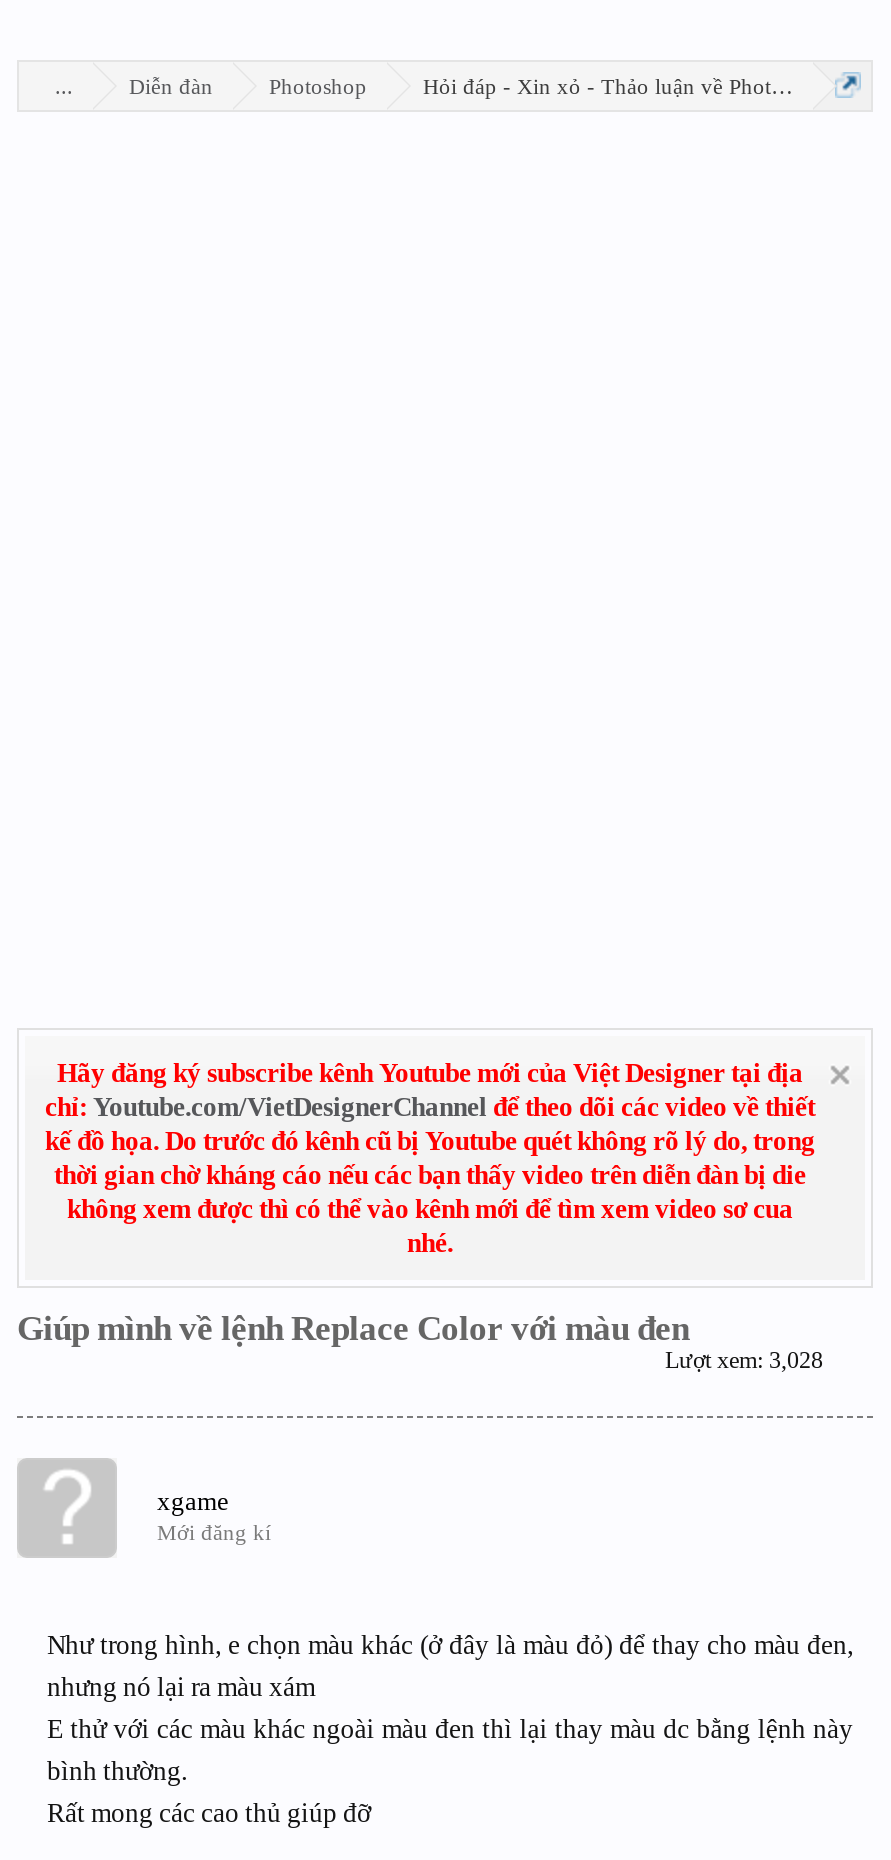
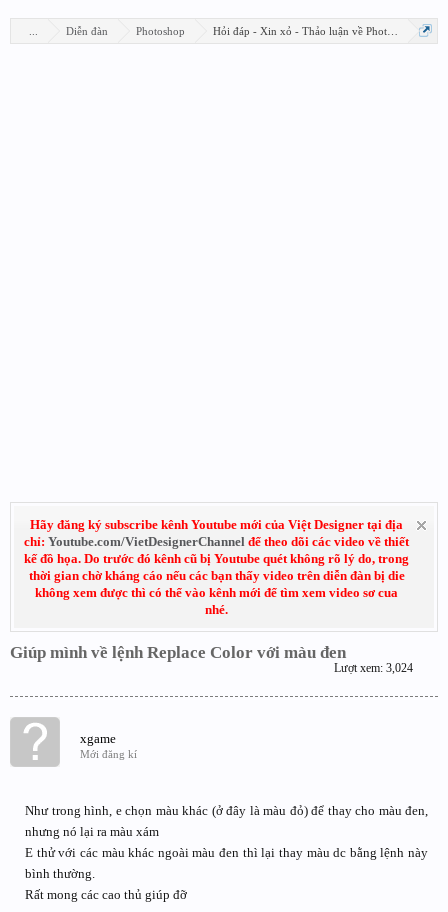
[665,1346,823,1374] Lượt xem: 3,028 -> [334,661,413,675] Lượt xem: 3,024

